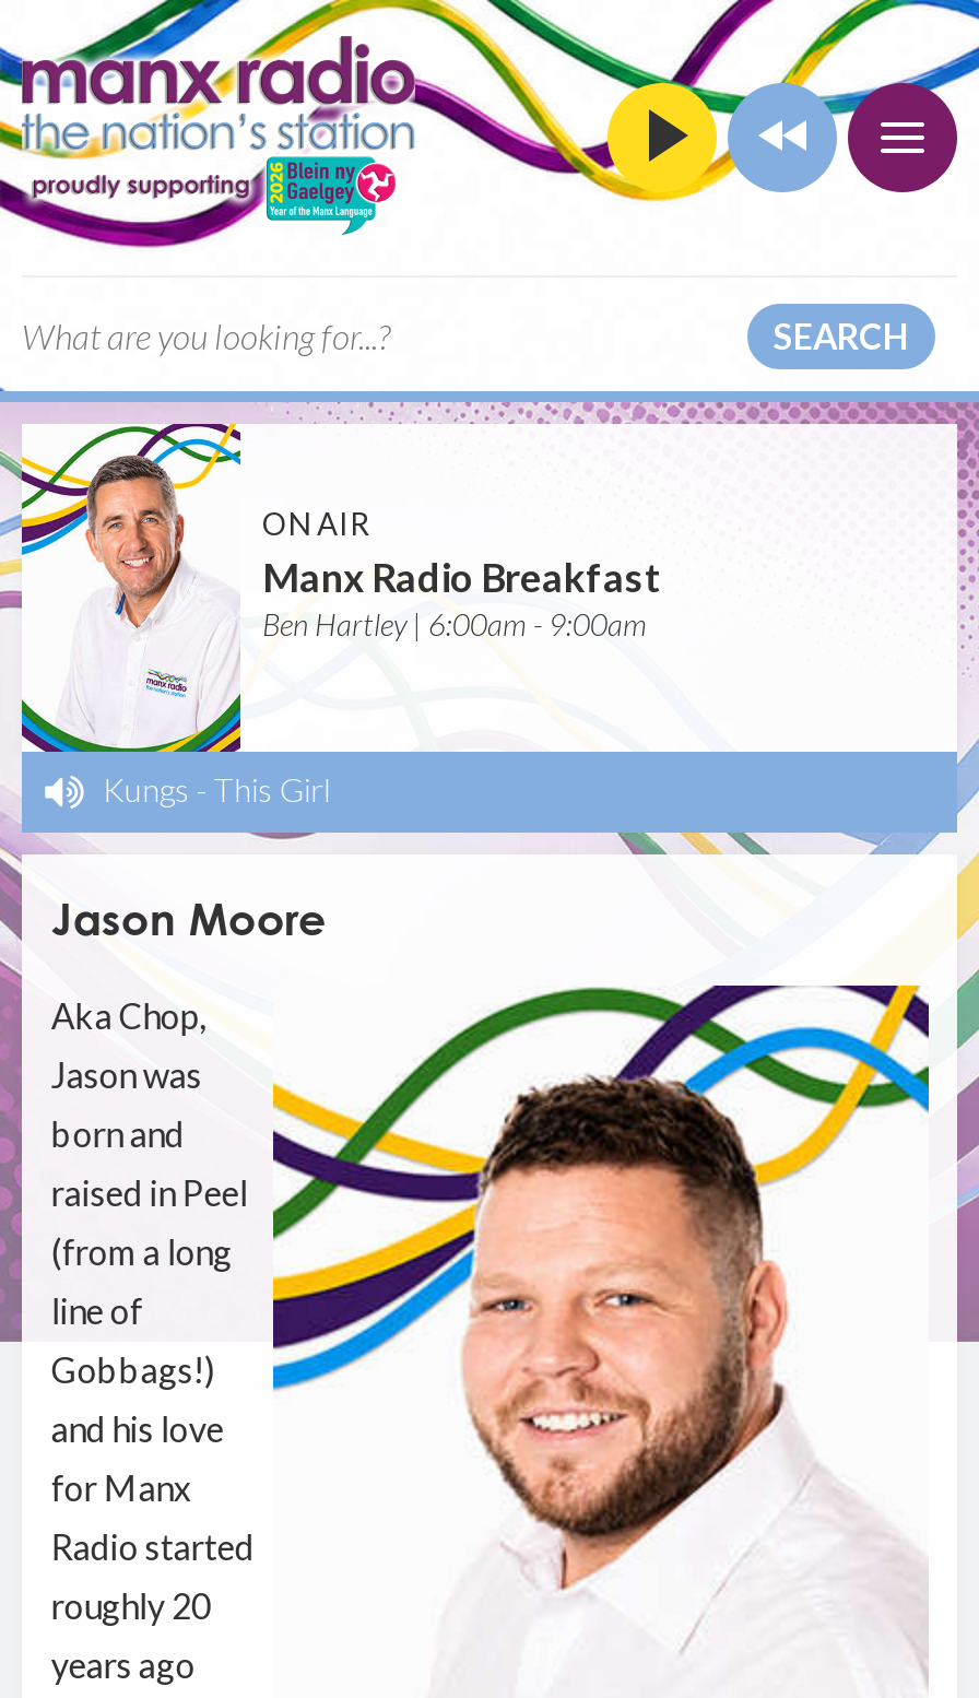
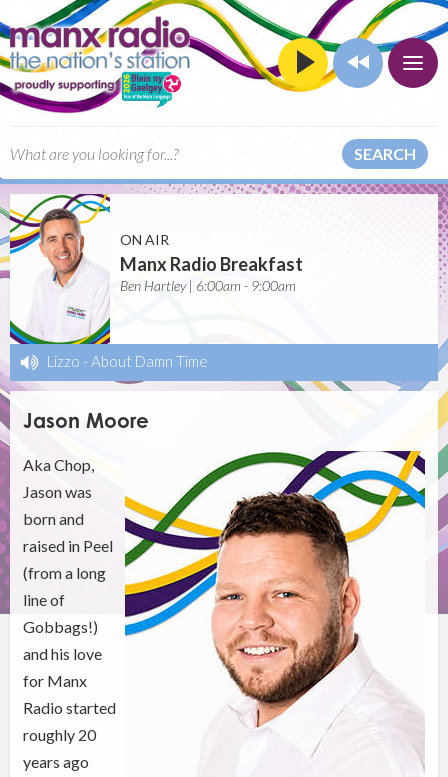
[103,770,330,809] Kungs - This Girl -> [47,352,208,370] Lizzo - About Damn Time

